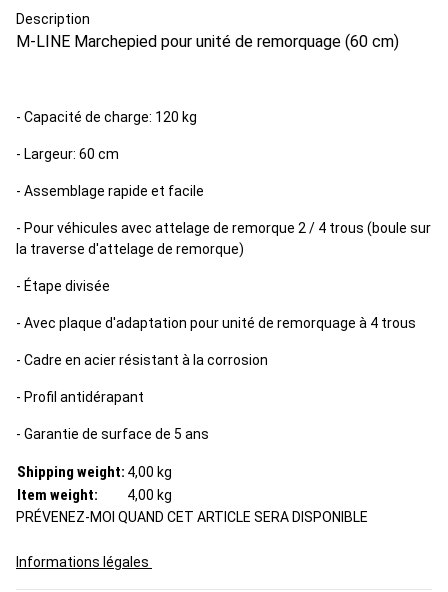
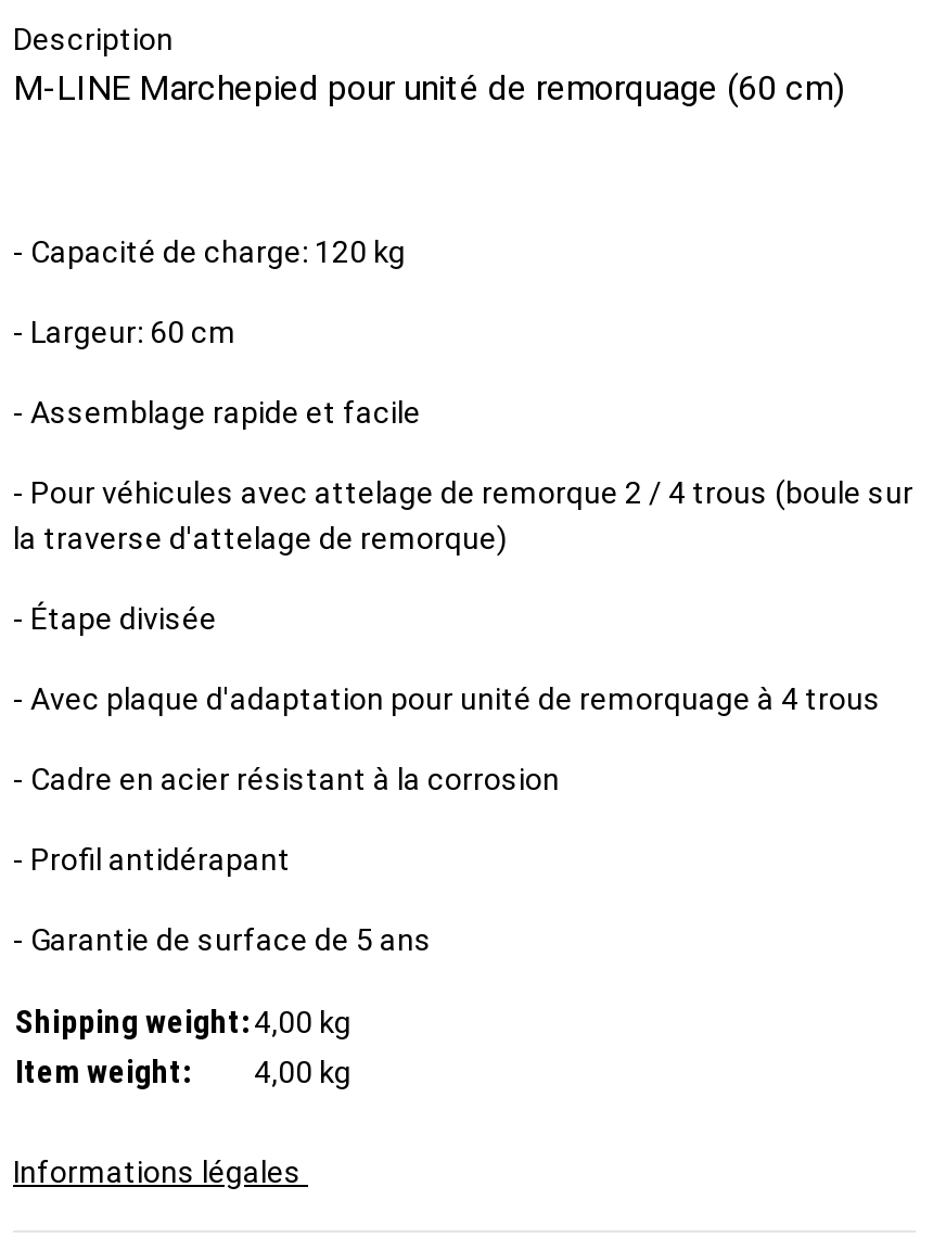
[16,509,368,525] PRÉVENEZ-MOI QUAND CET ARTICLE SERA DISPONIBLE -> none

